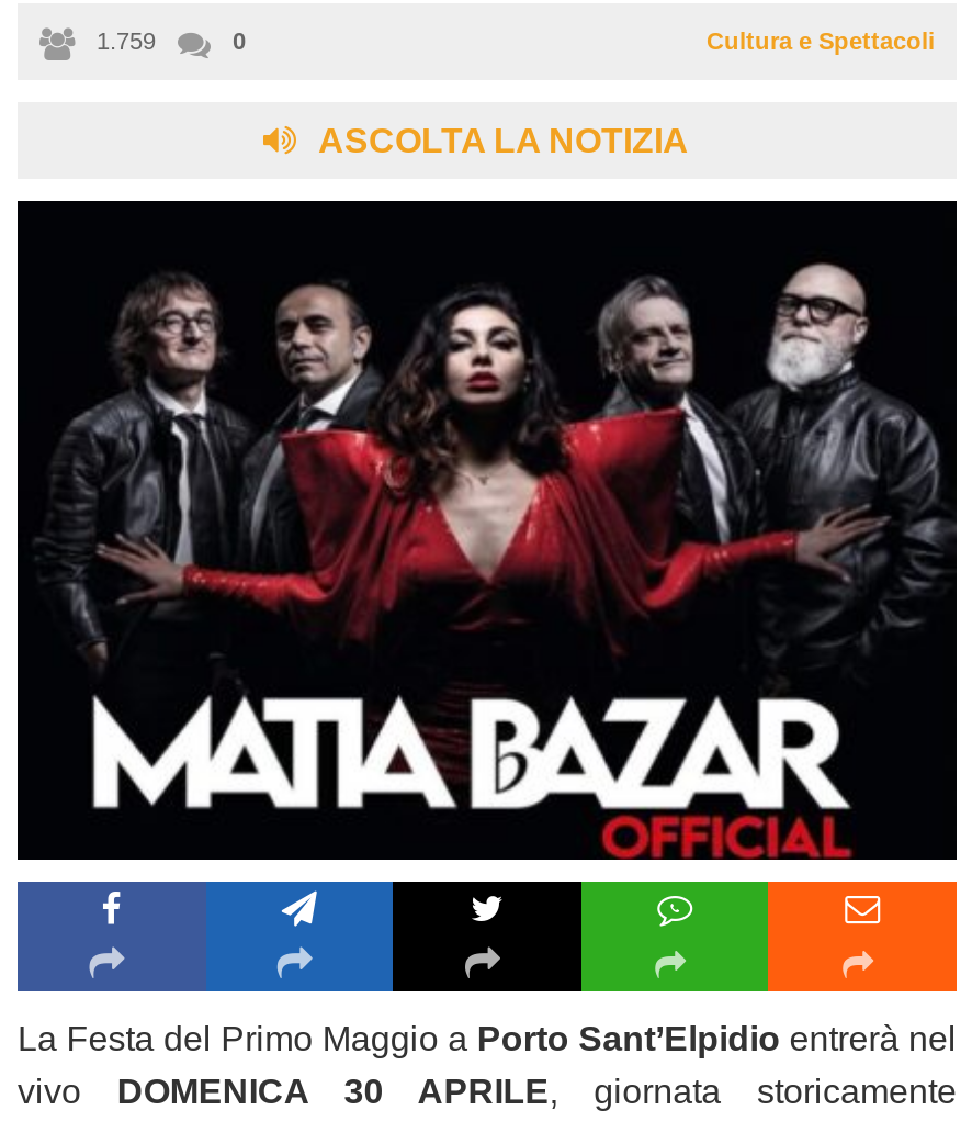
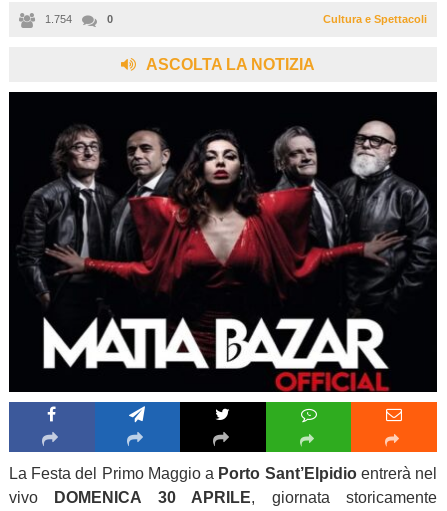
[97,27,156,54] 1.759 -> [45,13,72,25] 1.754

